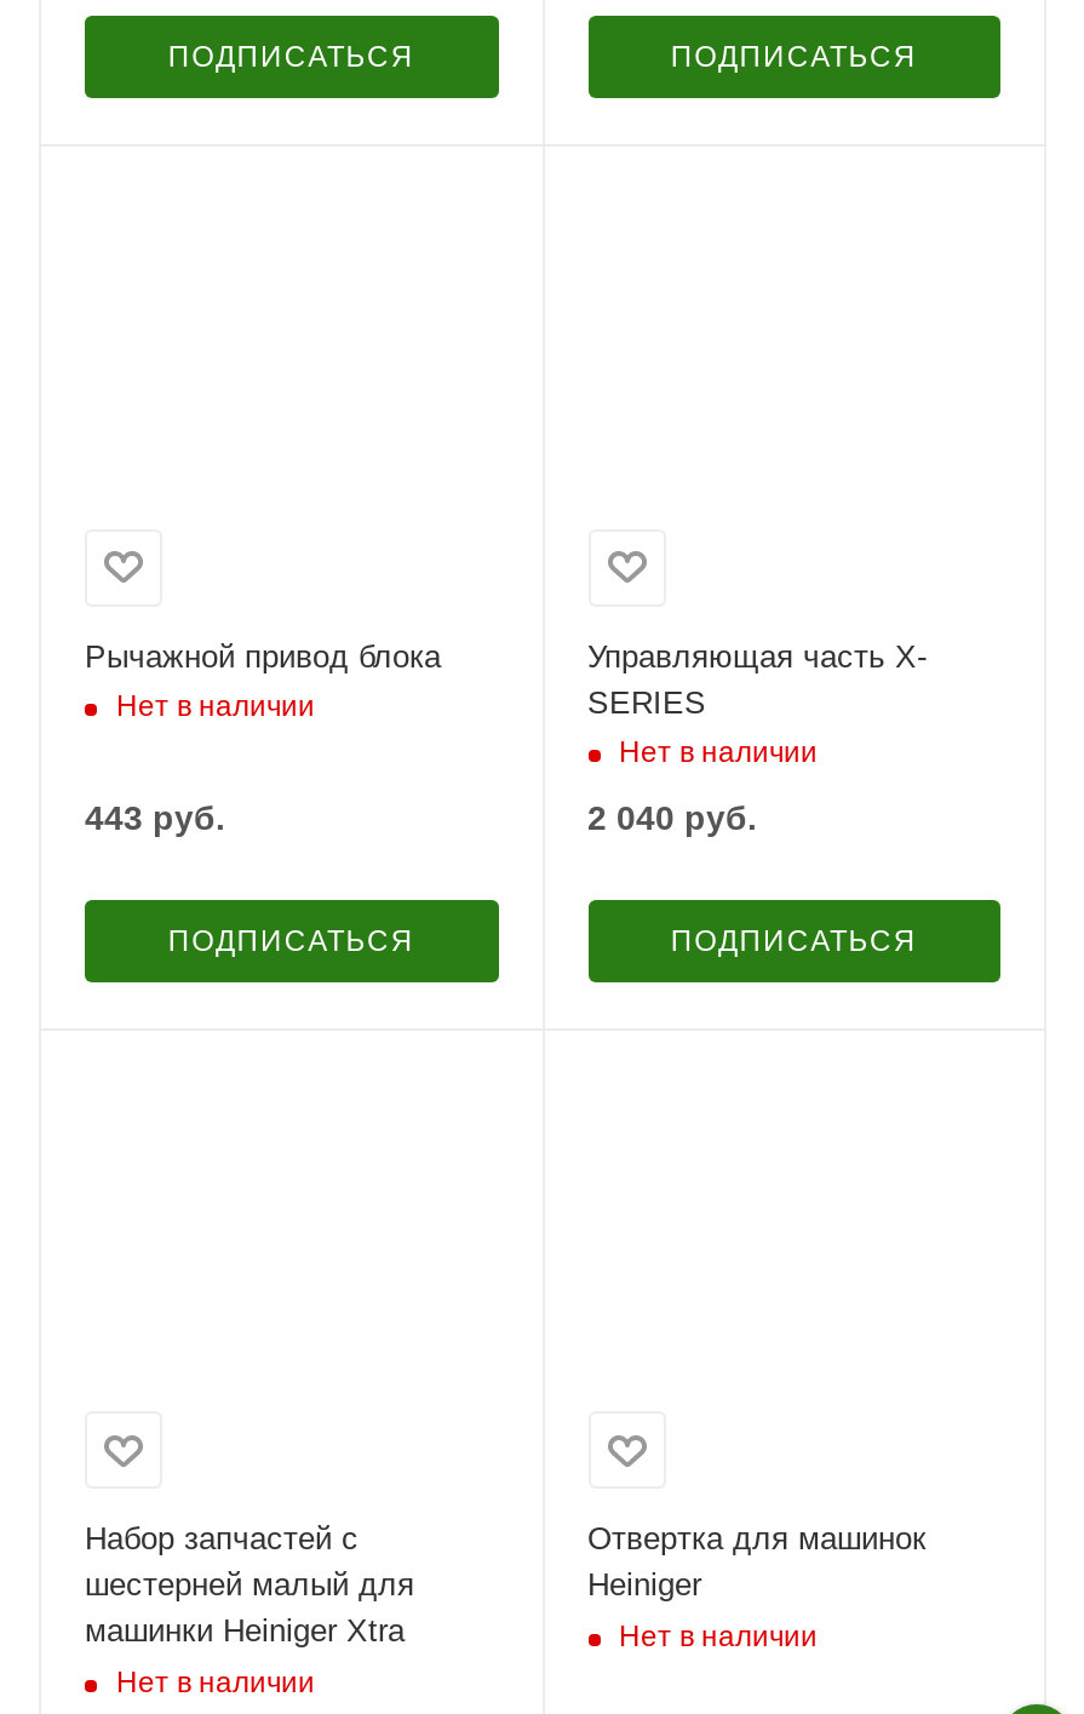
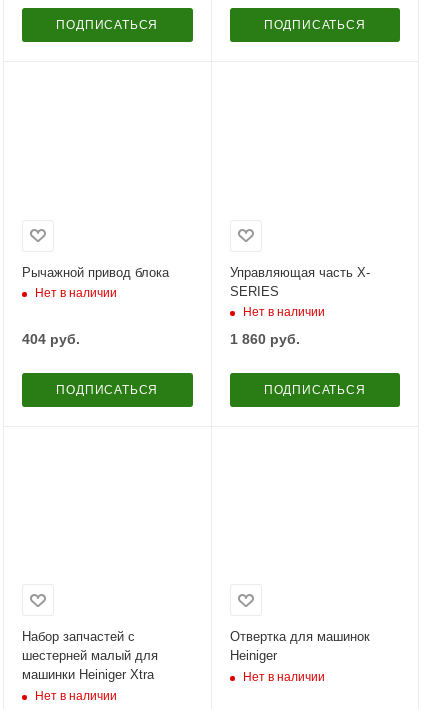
[85,797,225,836] 443 руб. -> [22,330,80,346] 404 руб.
[587,797,757,836] 2 040 руб. -> [229,330,299,346] 1 860 руб.

